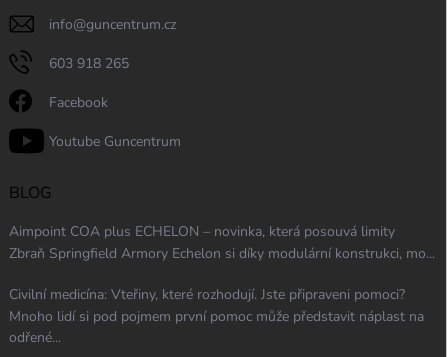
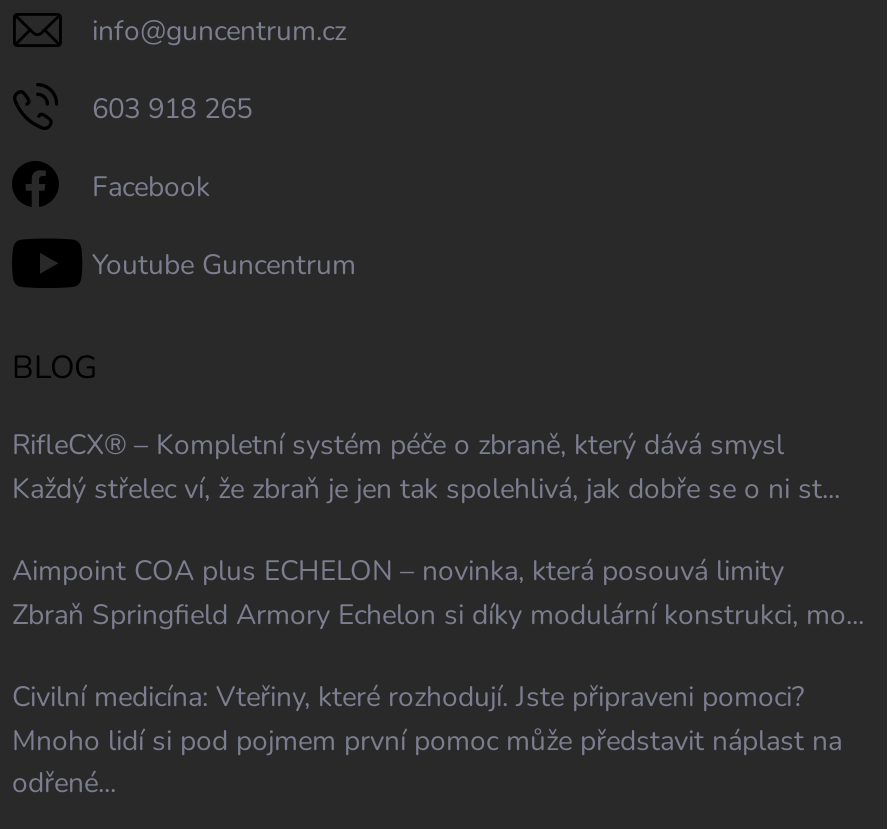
none -> [12,425,840,507] RifleCX® – Kompletní systém péče o zbraně, který dává smysl | Každý střelec ví, že zbraň je jen tak spolehlivá, jak dobře se o ni st...

